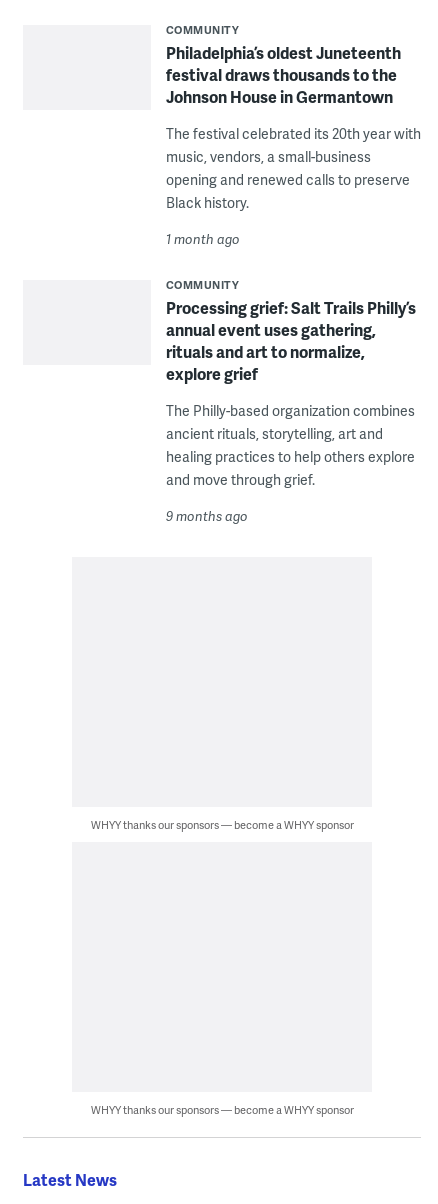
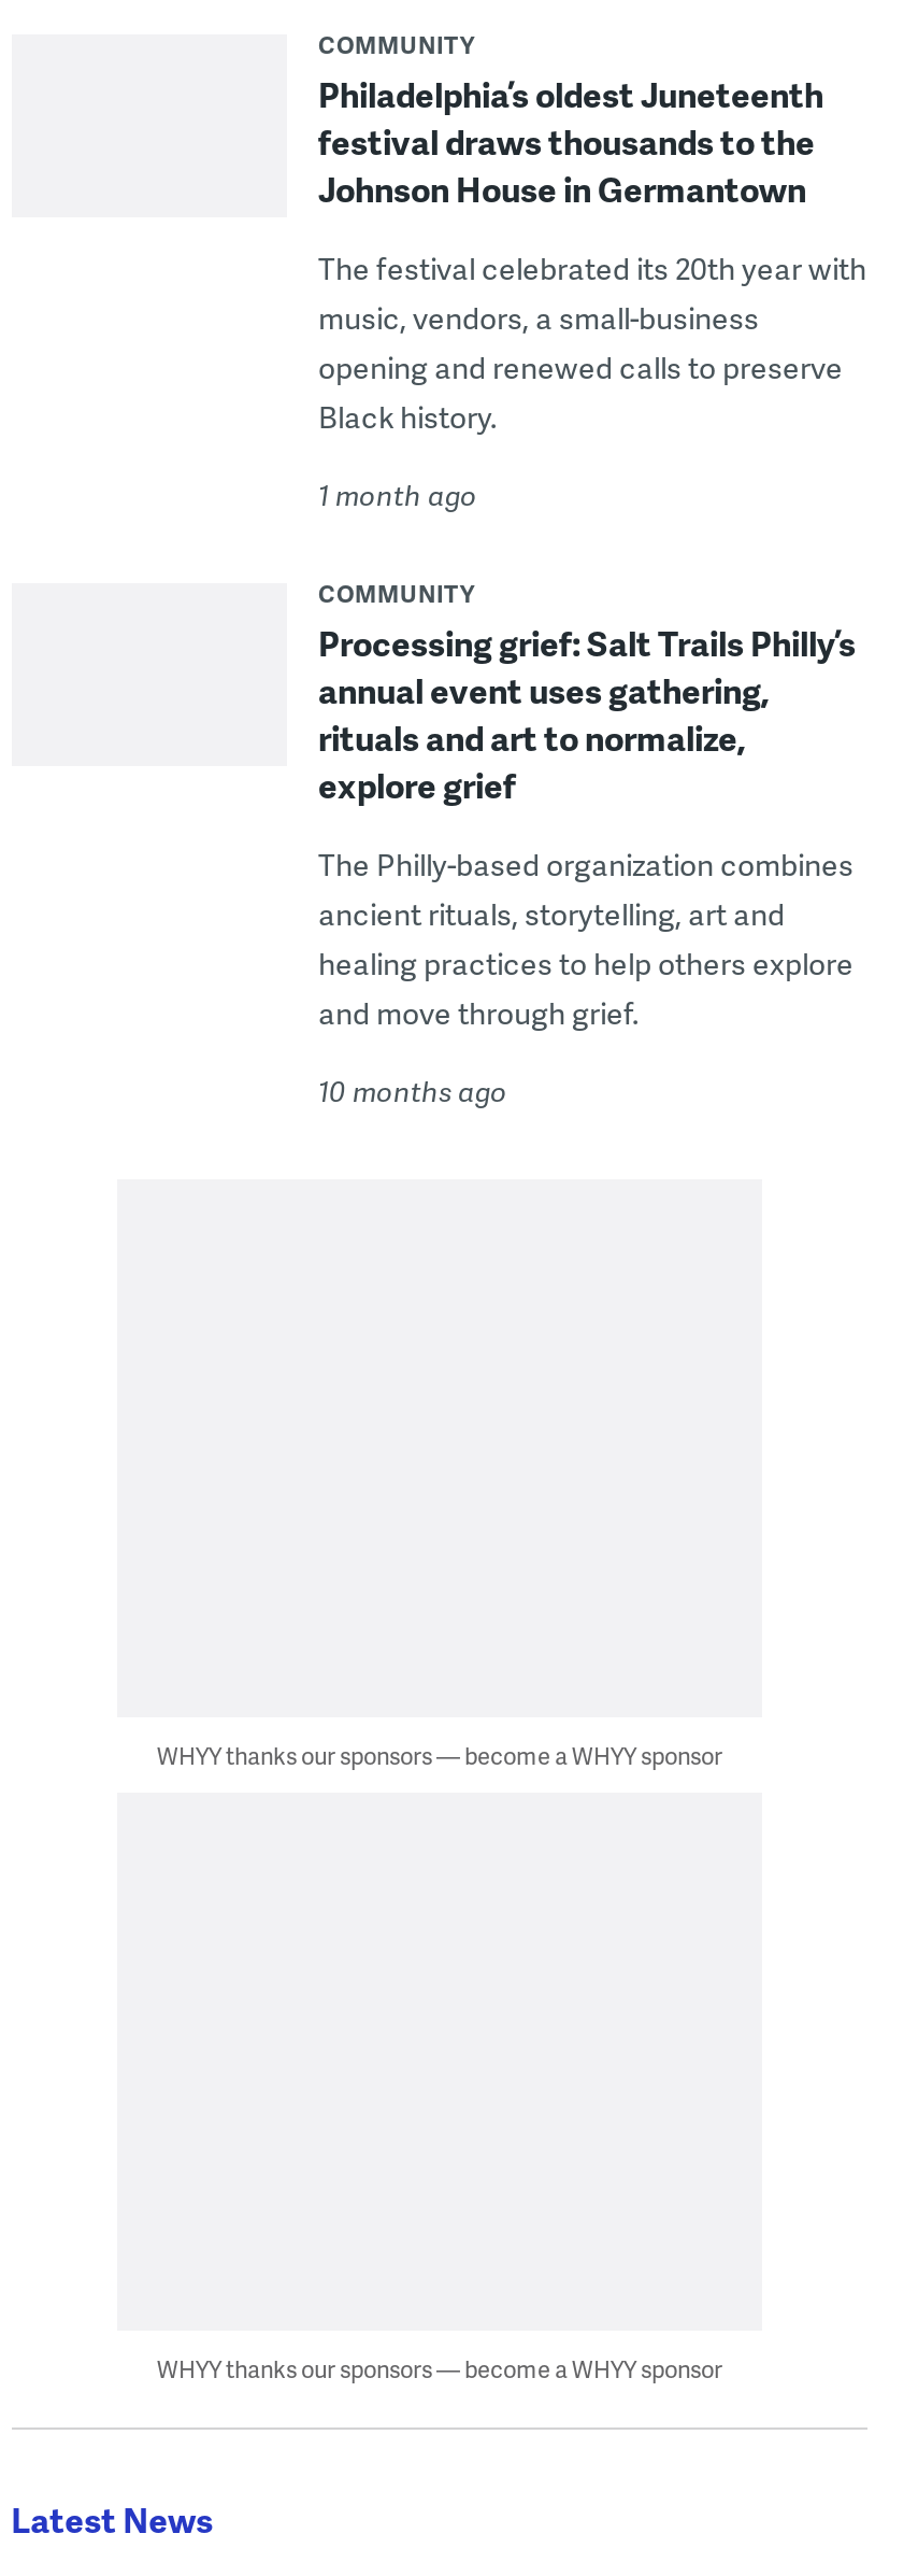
[165,507,247,525] 9 months ago -> [318,1073,507,1111] 10 months ago

